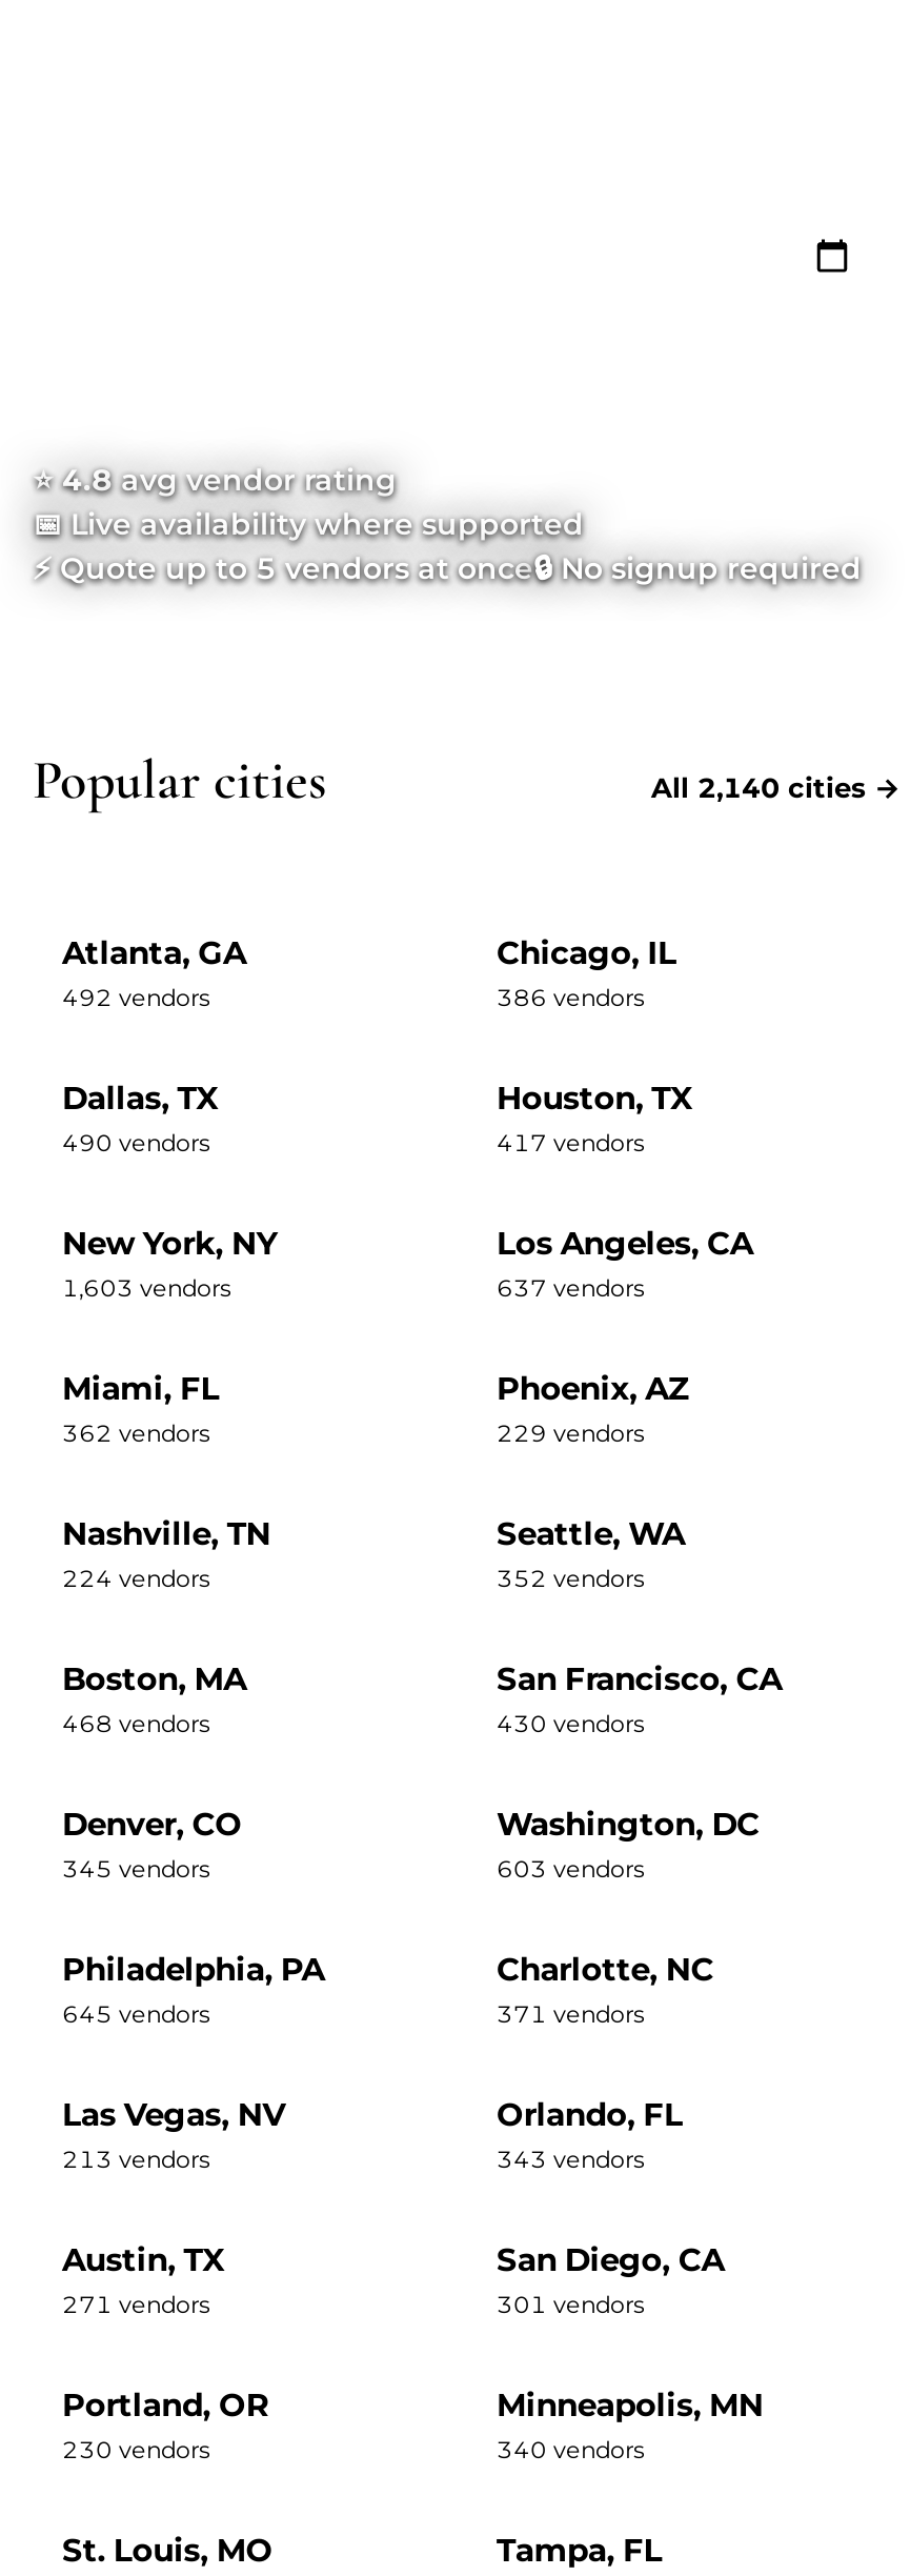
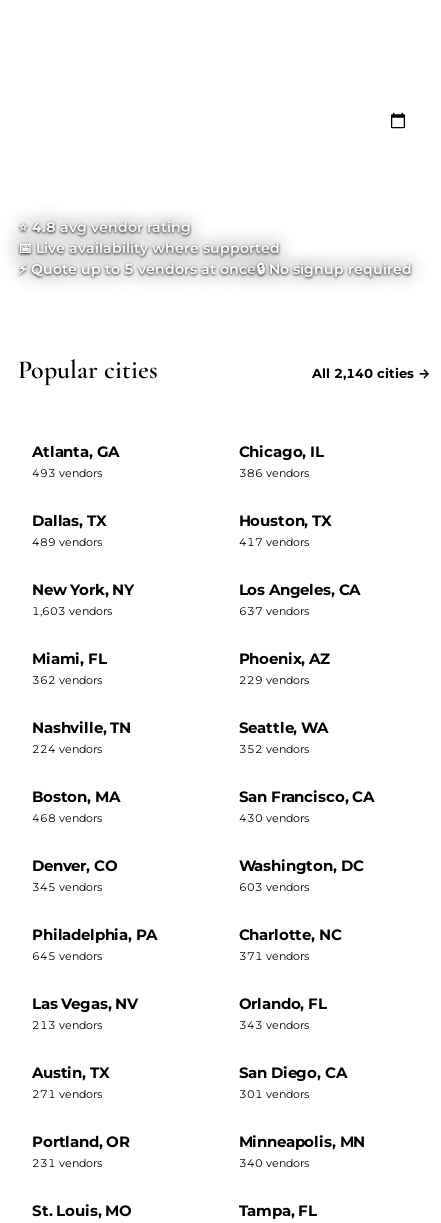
[62,983,209,1012] 492 vendors -> [32,466,102,480] 493 vendors
[62,1128,209,1158] 490 vendors -> [32,535,102,549] 489 vendors
[62,2435,209,2464] 230 vendors -> [32,1156,102,1170] 231 vendors

